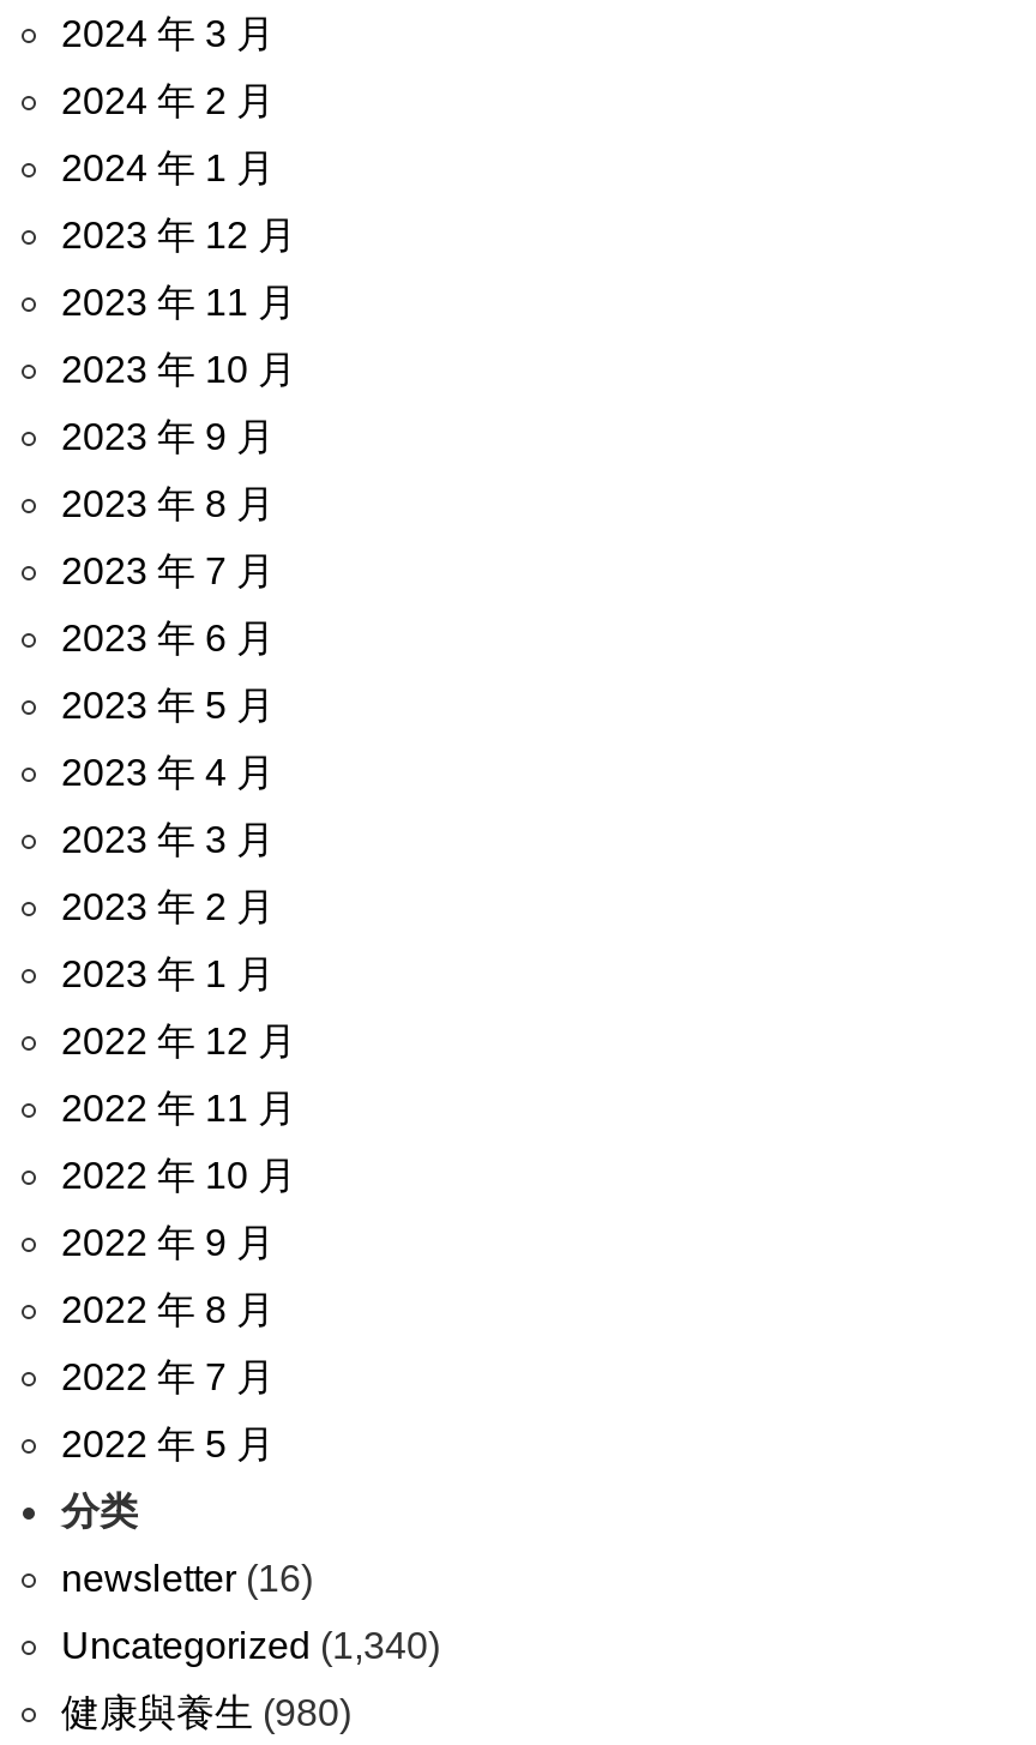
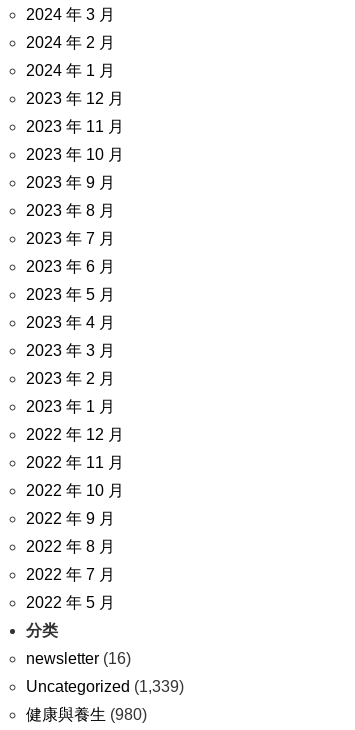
[61,1625,440,1666] Uncategorized (1,340) -> [26,678,184,695] Uncategorized (1,339)

